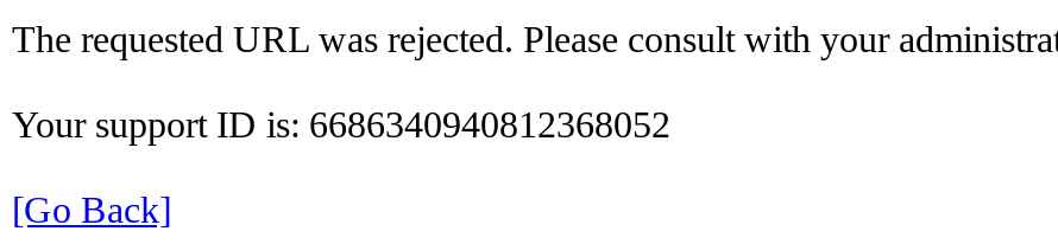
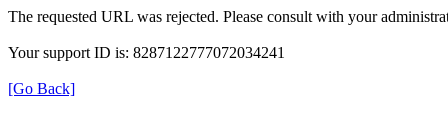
[12,104,670,145] Your support ID is: 6686340940812368052 -> [8,44,285,61] Your support ID is: 8287122777072034241

